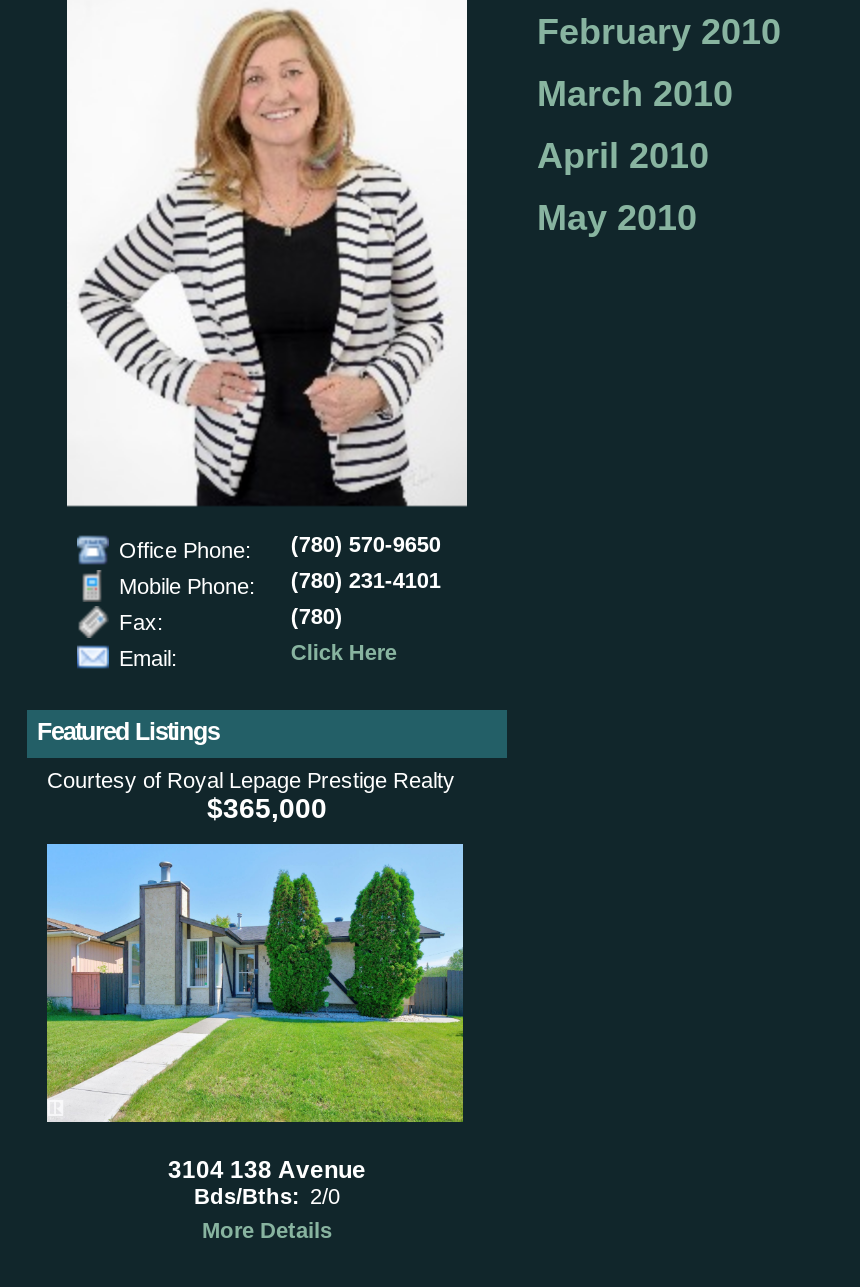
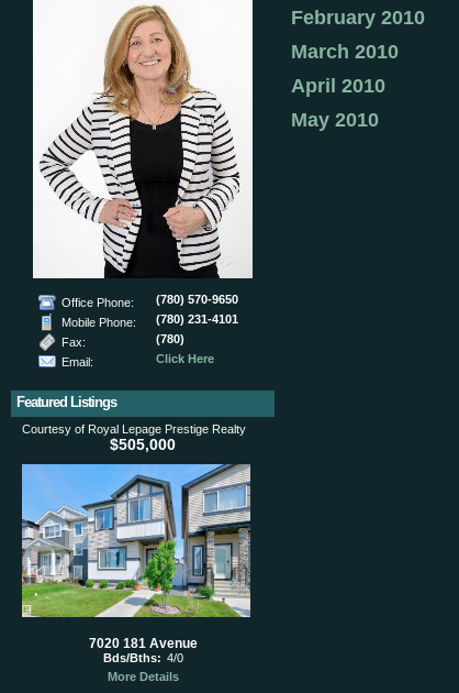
[207,792,327,824] $365,000 -> [110,436,176,453] $505,000
[45,842,465,1184] [image] | 3104 138 Avenue -> [21,464,251,651] [image] | 7020 181 Avenue
[194,1184,340,1208] Bds/Bths: 2/0 -> [103,651,183,664] Bds/Bths: 4/0

